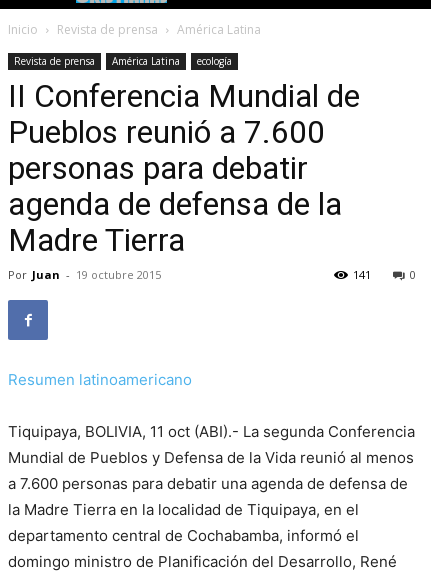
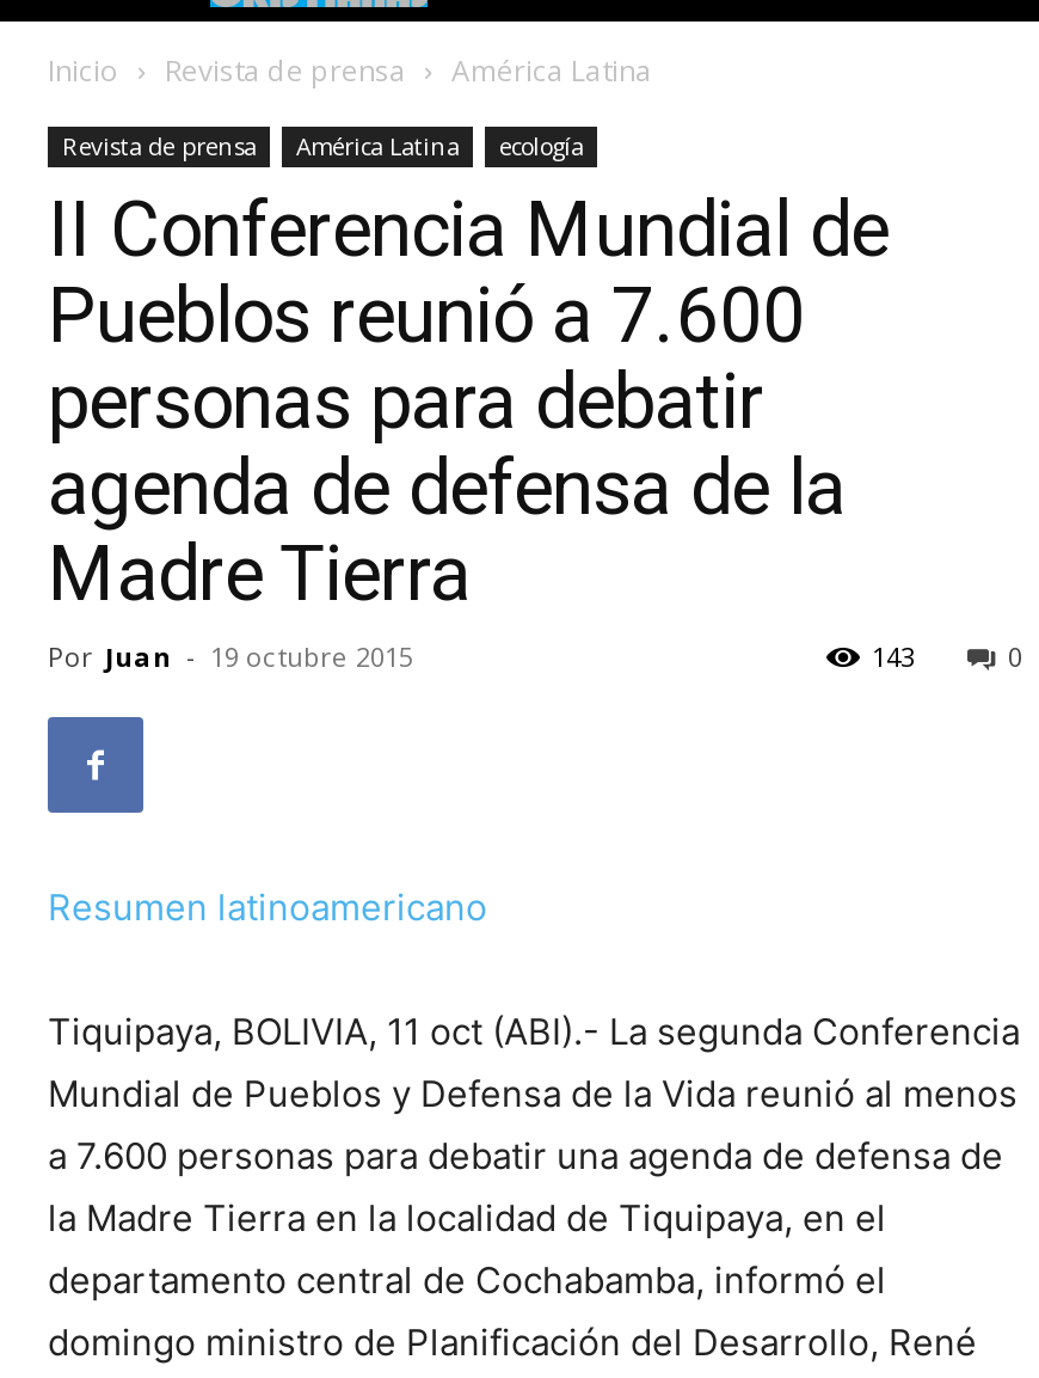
[353,267,371,282] 141 -> [872,639,915,675] 143

